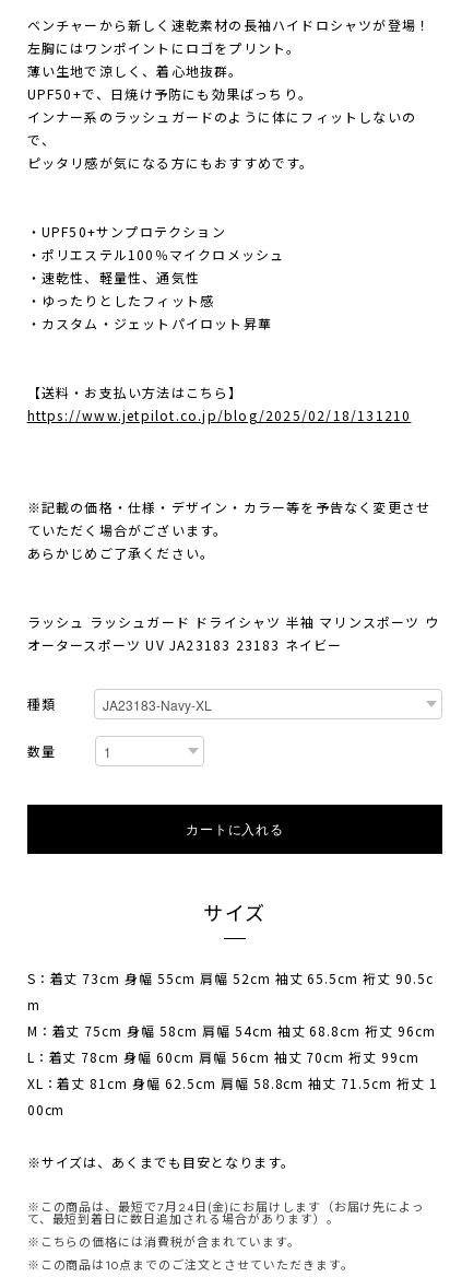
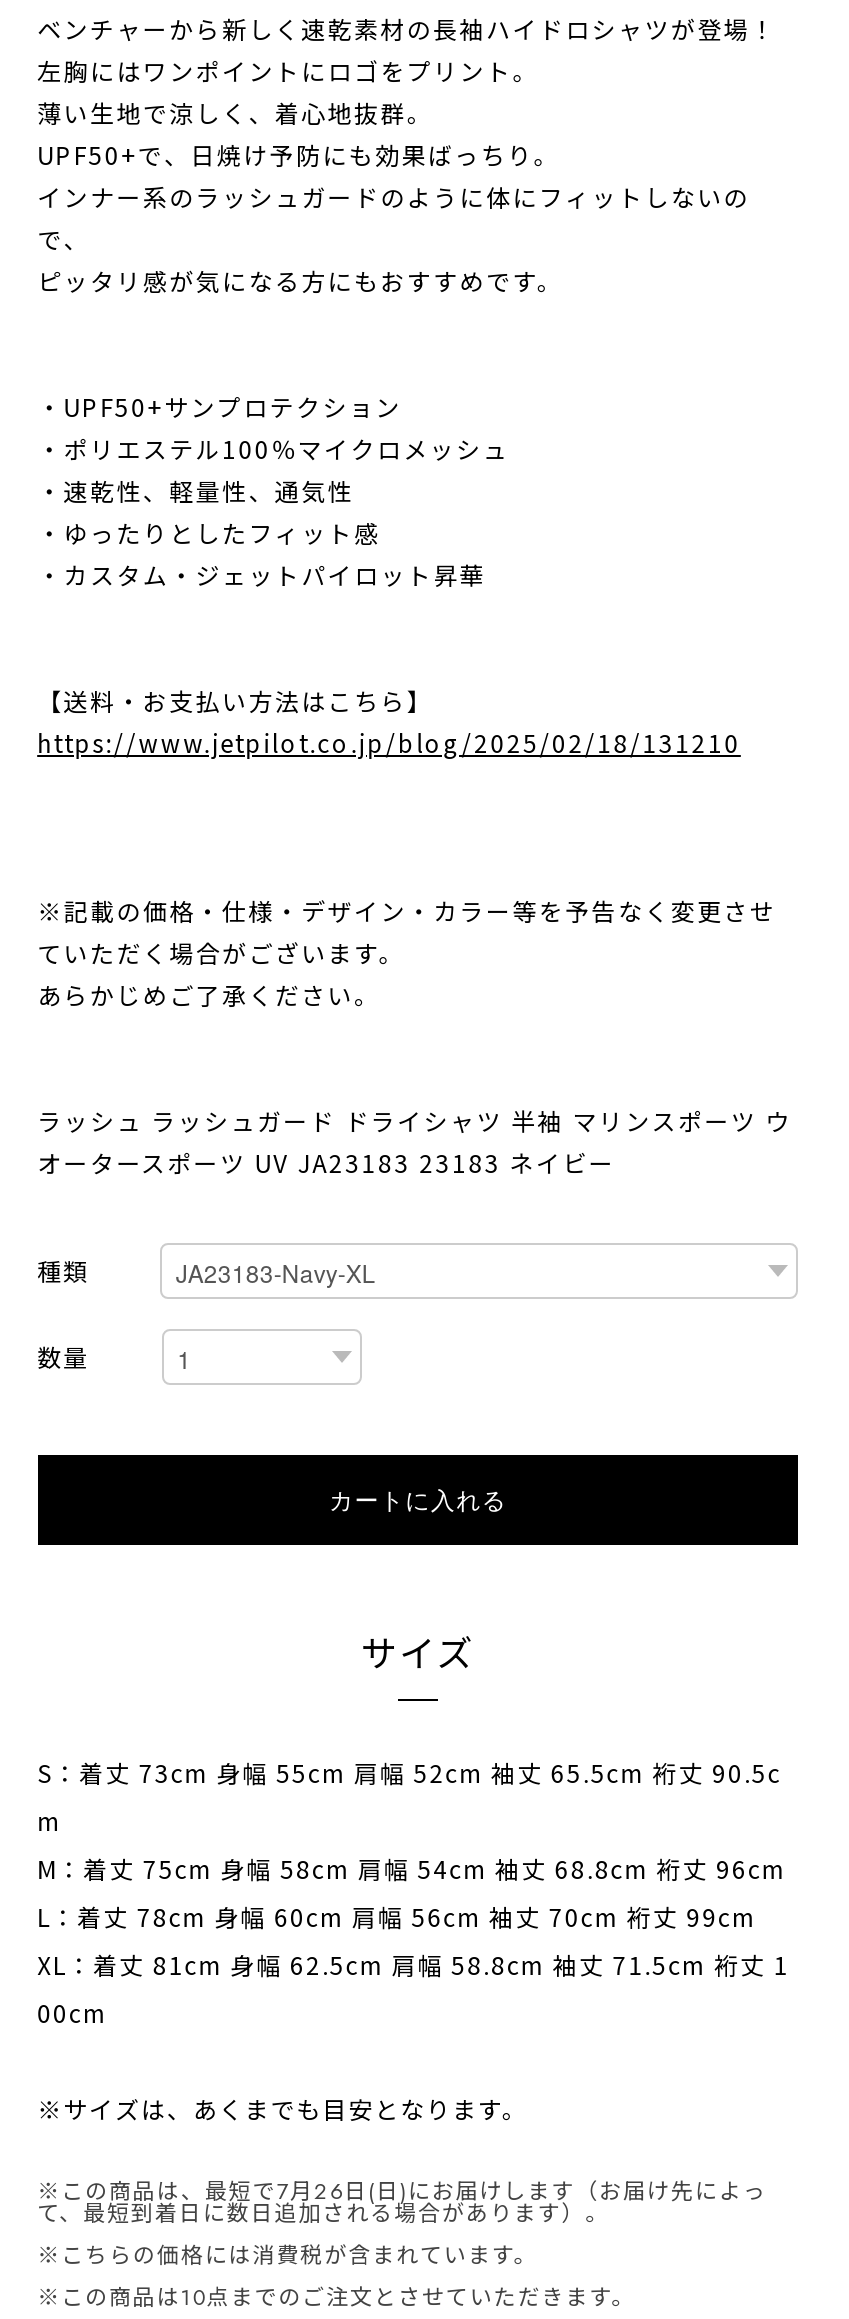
[27,1198,425,1216] ※この商品は、最短で7月24日(金)にお届けします（お届け先によっ -> [37,2175,767,2207] ※この商品は、最短で7月26日(日)にお届けします（お届け先によっ

